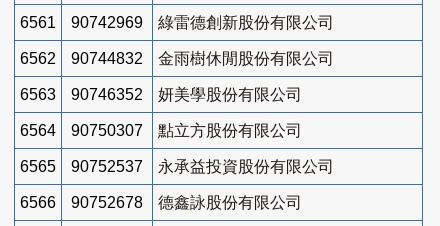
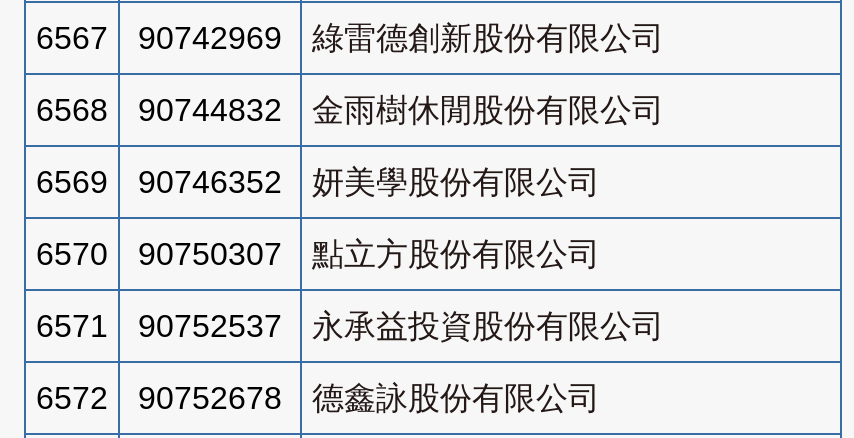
[20,14,334,31] 6561 90742969 綠雷德創新股份有限公司 -> [36,21,664,55] 6567 90742969 綠雷德創新股份有限公司
[20,50,334,67] 6562 90744832 金雨樹休閒股份有限公司 -> [36,93,664,127] 6568 90744832 金雨樹休閒股份有限公司
[20,86,302,103] 6563 90746352 妍美學股份有限公司 -> [36,165,600,199] 6569 90746352 妍美學股份有限公司
[20,122,302,139] 6564 90750307 點立方股份有限公司 -> [36,237,600,271] 6570 90750307 點立方股份有限公司
[20,158,334,175] 6565 90752537 永承益投資股份有限公司 -> [36,309,664,343] 6571 90752537 永承益投資股份有限公司
[20,194,302,211] 6566 90752678 德鑫詠股份有限公司 -> [36,381,600,415] 6572 90752678 德鑫詠股份有限公司

